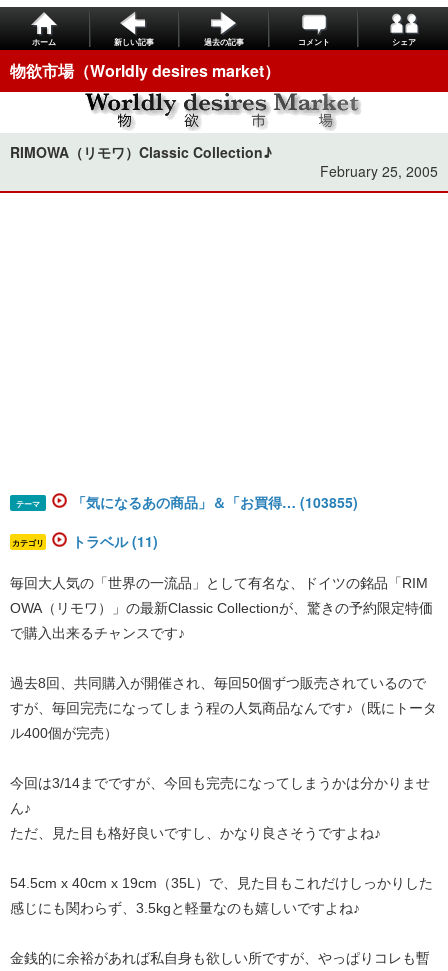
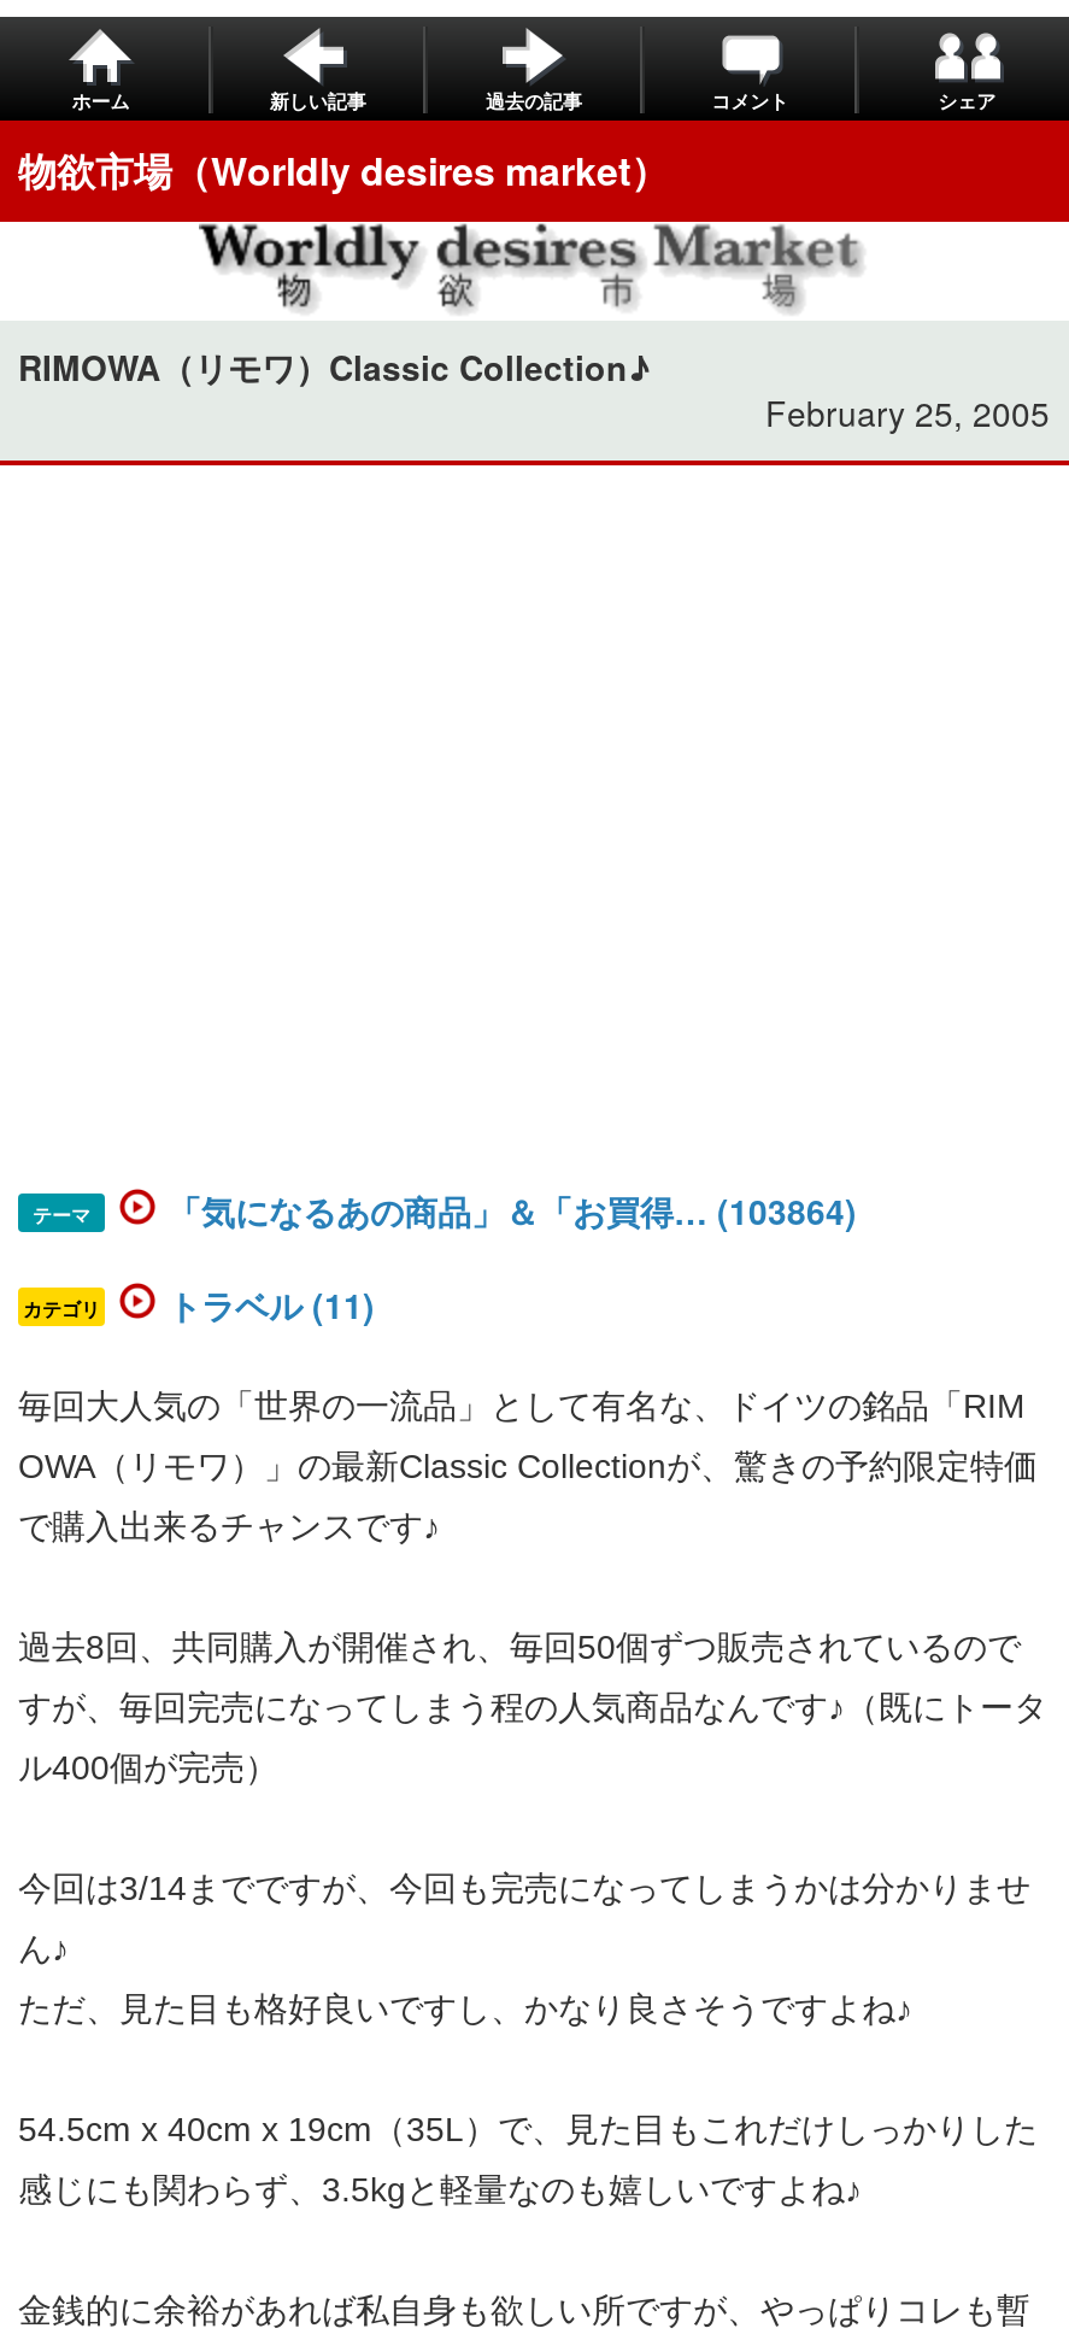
[72,492,358,512] 「気になるあの商品」＆「お買得… (103855) -> [168,1186,857,1234] 「気になるあの商品」＆「お買得… (103864)

